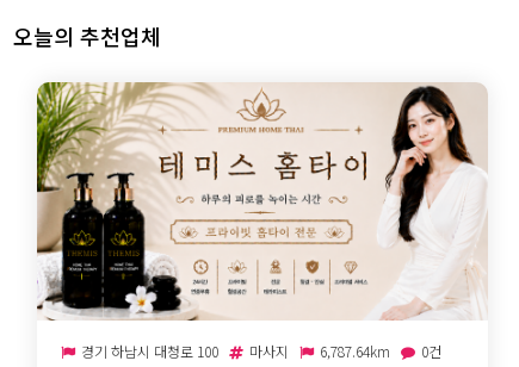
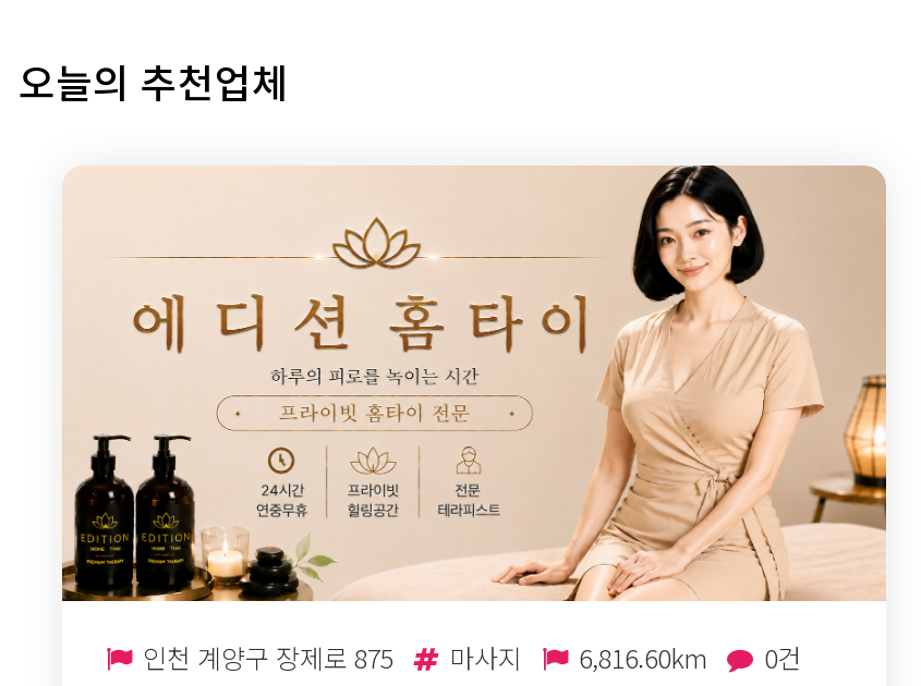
[36,81,488,361] [image] | 경기 하남시 대청로 100 -> [60,163,888,675] [image] | 인천 계양구 장제로 875
[320,341,390,361] 6,787.64km -> [579,638,707,675] 6,816.60km

